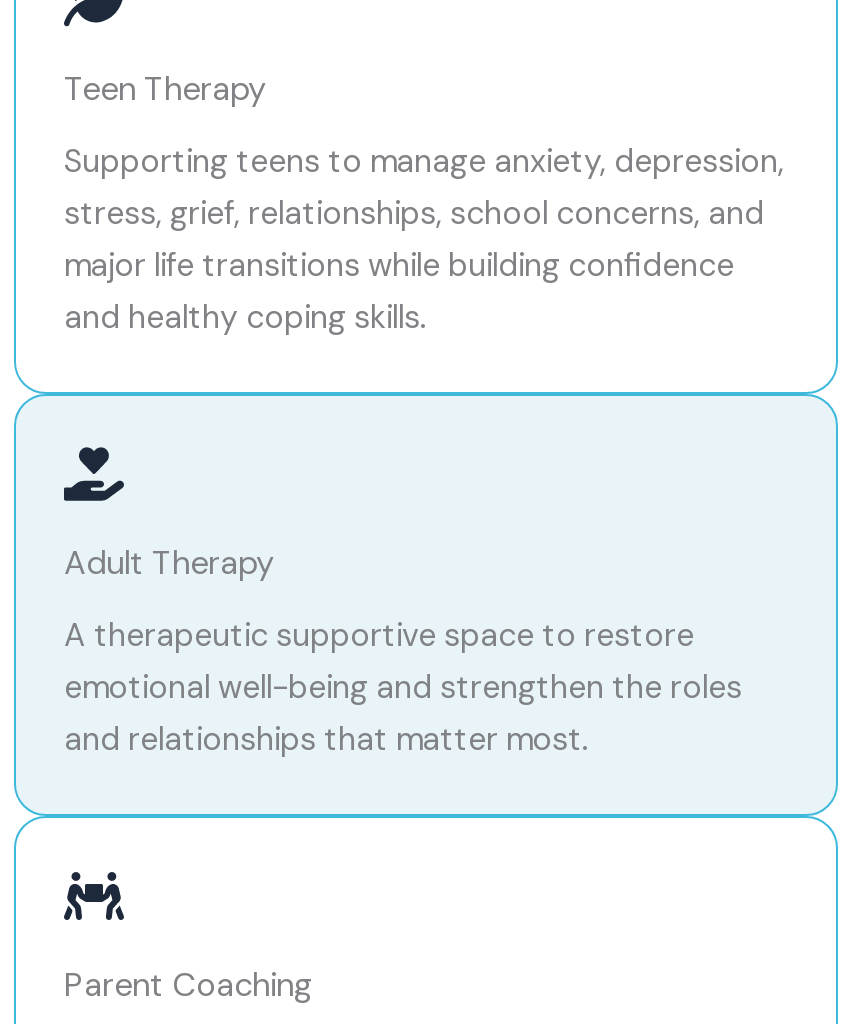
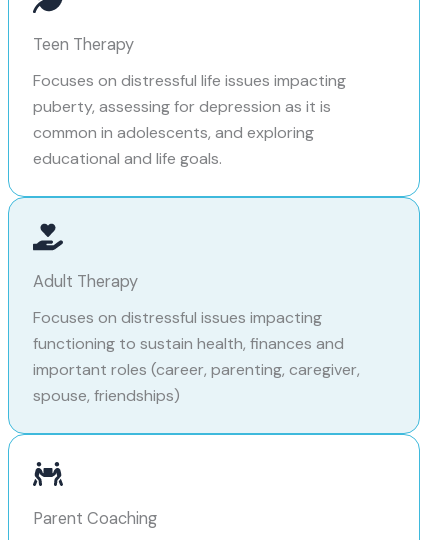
[64,140,784,338] Supporting teens to manage anxiety, depression, | stress, grief, relationships, school concerns, and | major life transitions while building confidence | and healthy coping skills. -> [33,70,346,169] Focuses on distressful life issues impacting | puberty, assessing for depression as it is | common in adolescents, and exploring | educational and life goals.
[64,614,742,760] A therapeutic supportive space to restore | emotional well-being and strengthen the roles | and relationships that matter most. -> [33,307,360,406] Focuses on distressful issues impacting | functioning to sustain health, finances and | important roles (career, parenting, caregiver, | spouse, friendships)

